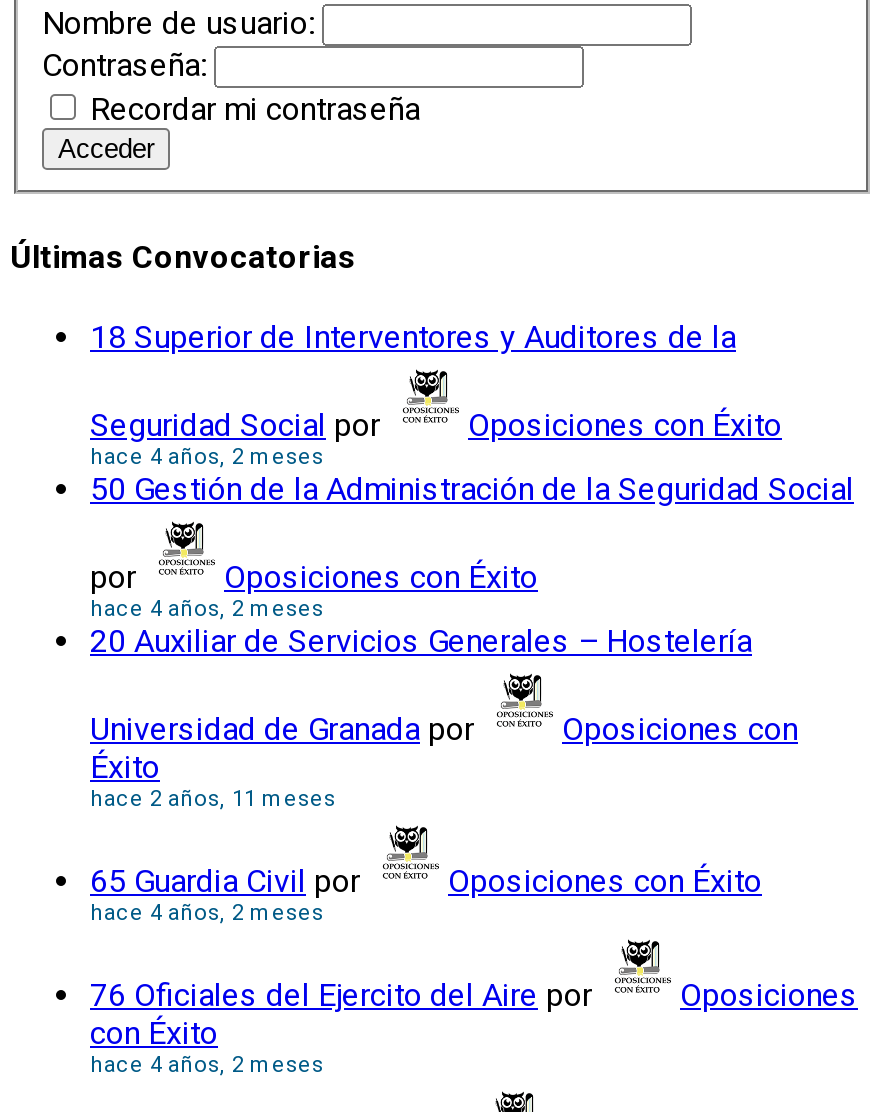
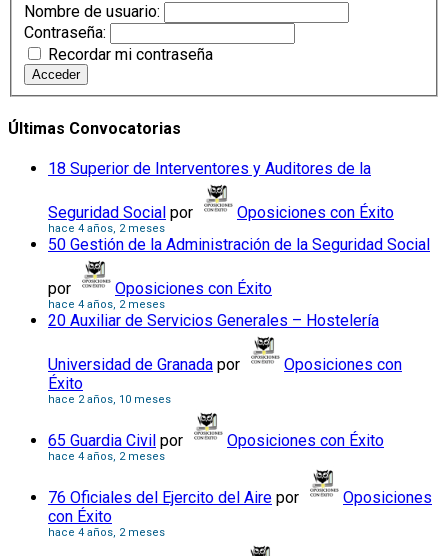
[90,786,336,812] hace 2 años, 11 meses -> [48,393,171,406] hace 2 años, 10 meses

